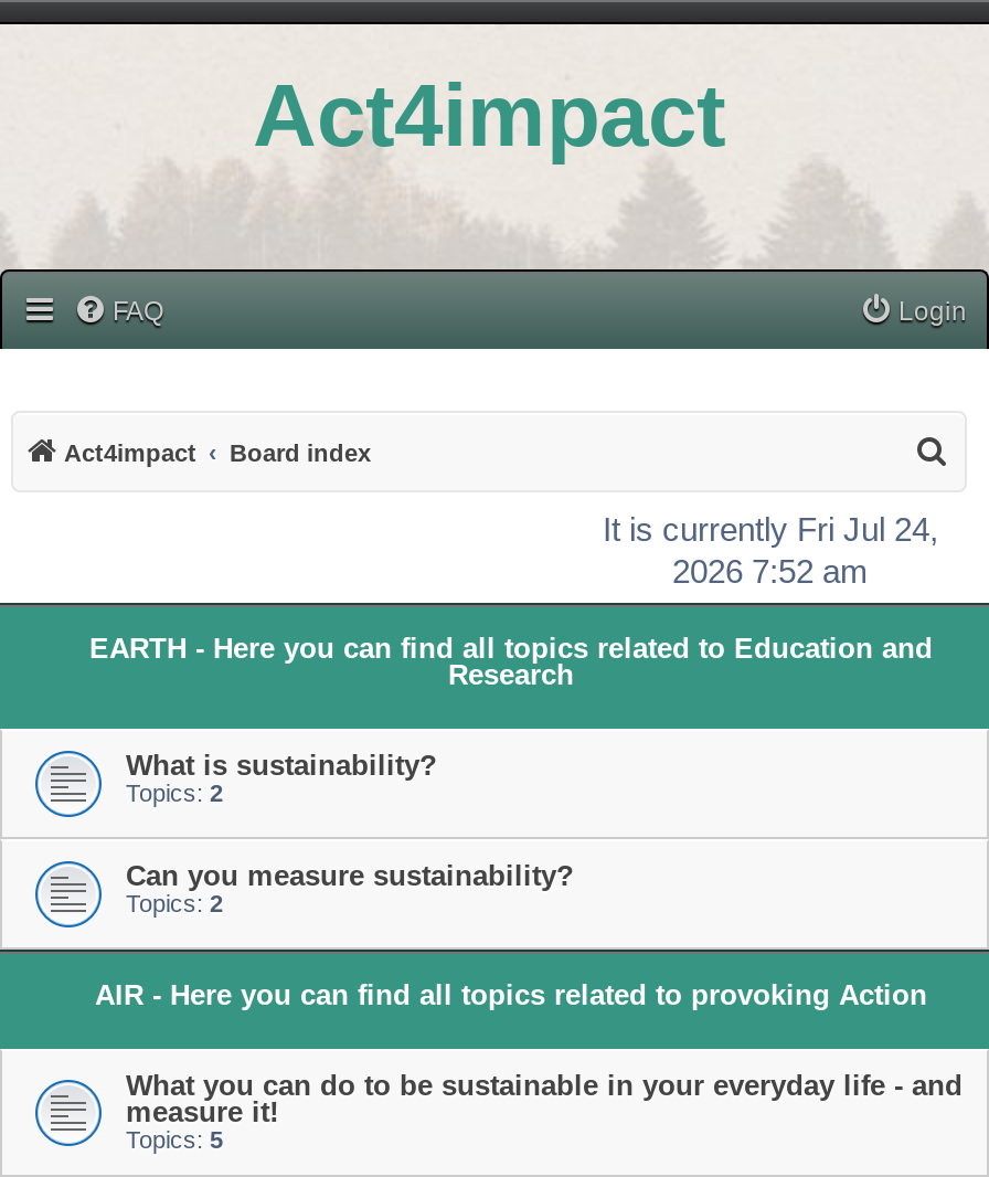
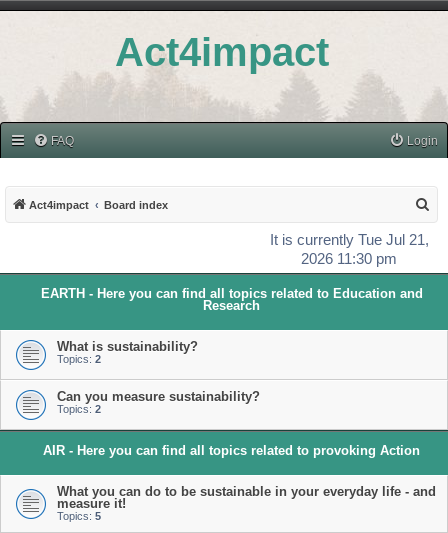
[603,510,938,590] It is currently Fri Jul 24, | 2026 7:52 am -> [269,231,428,267] It is currently Tue Jul 21, | 2026 11:30 pm

